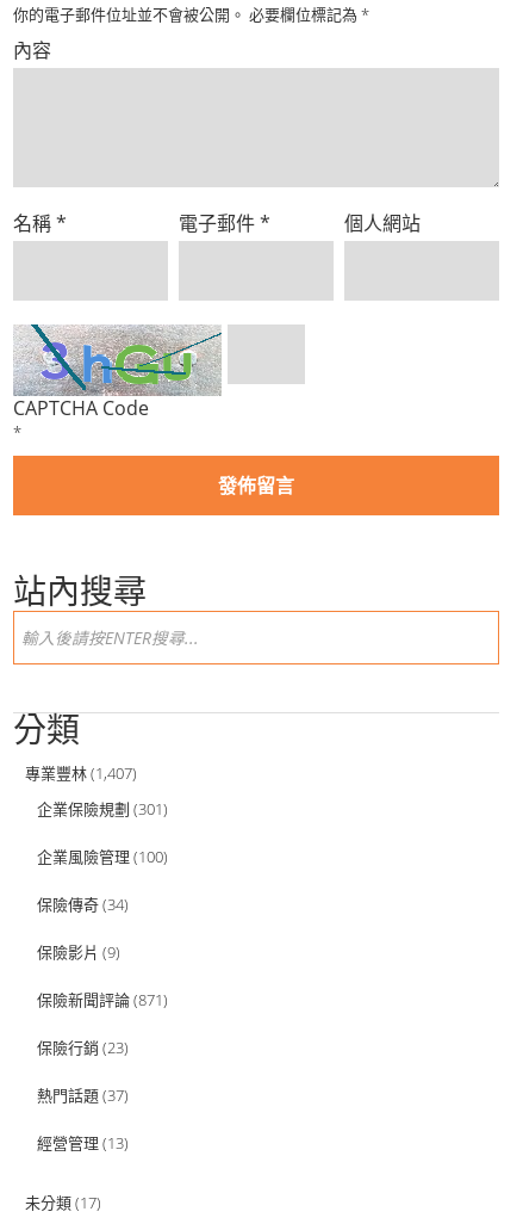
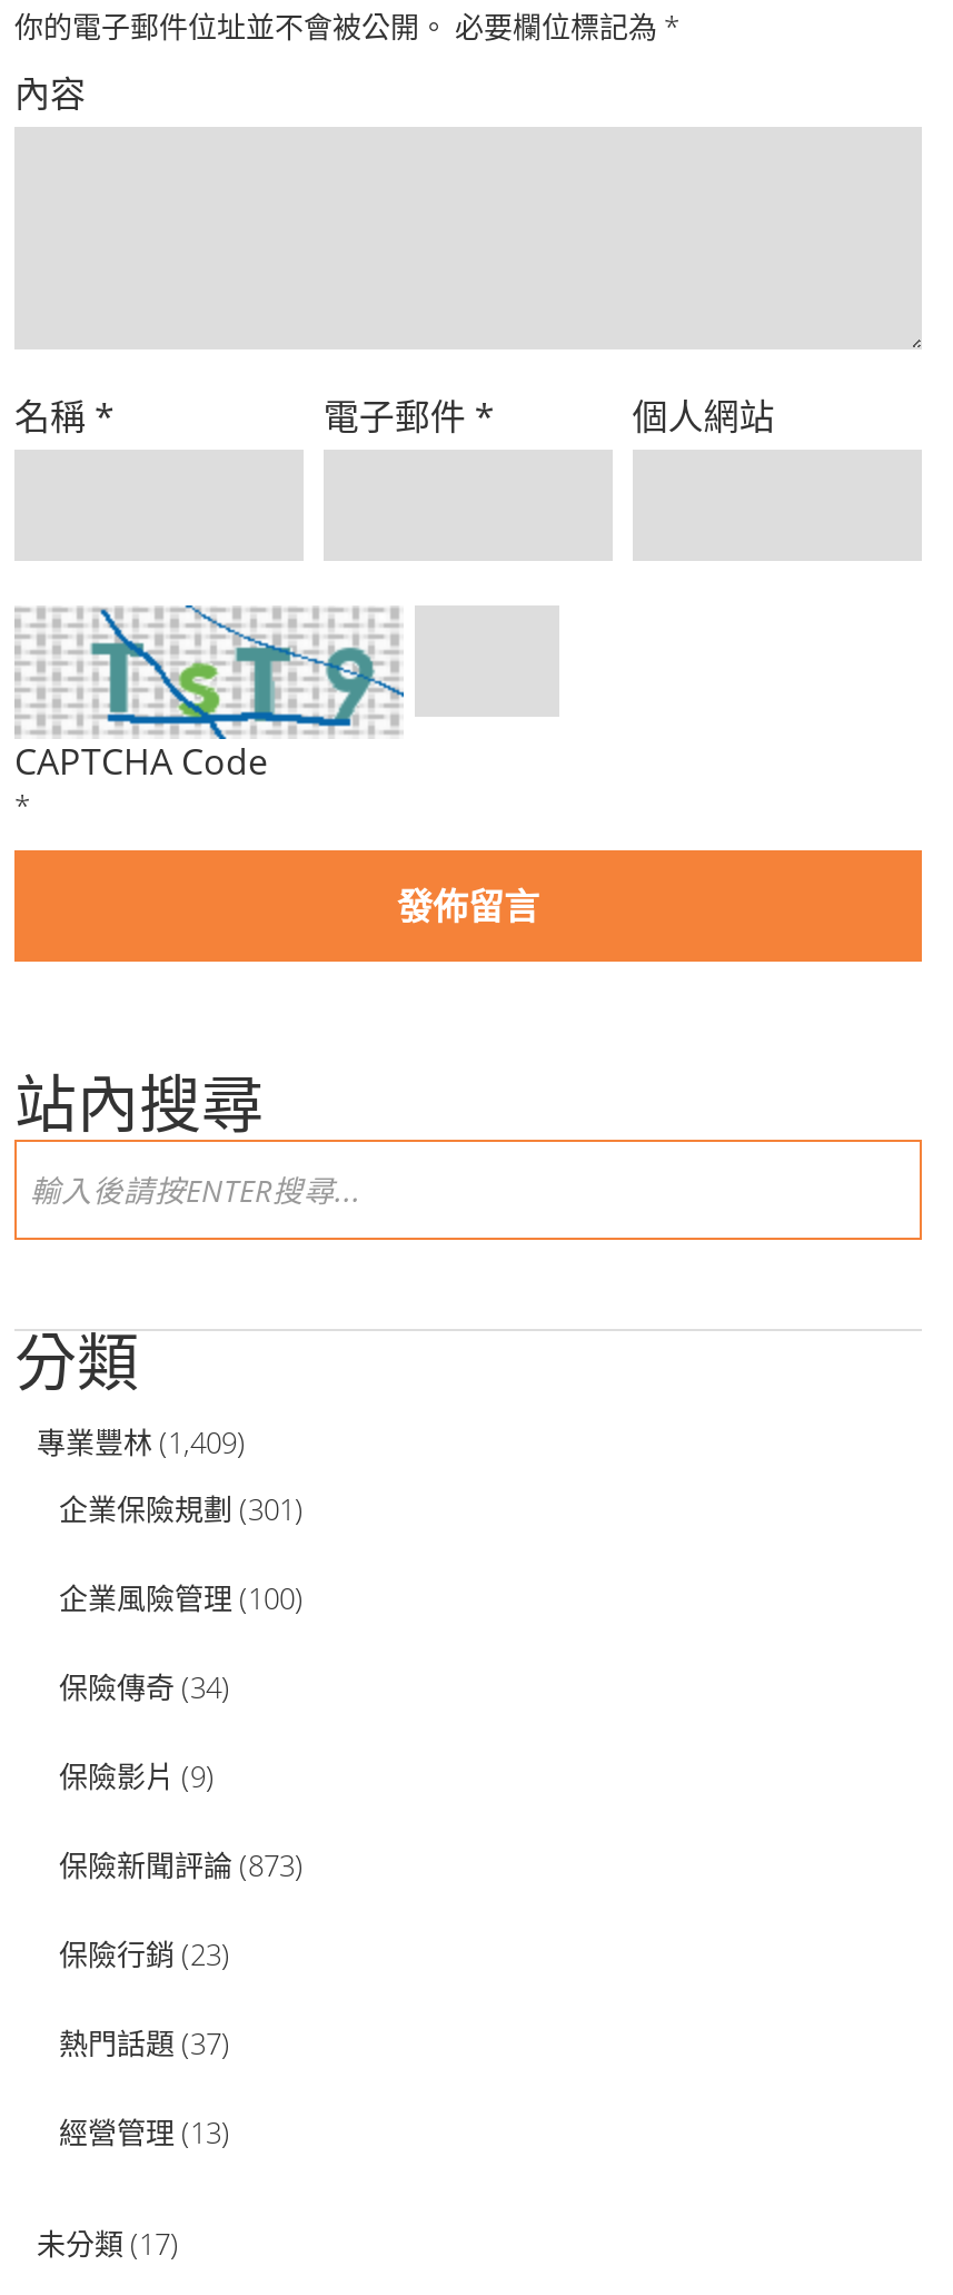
[14,323,222,396] [image] -> [17,603,404,737] [image]
[25,763,137,784] 專業豐林(1,407) -> [37,1423,246,1463] 專業豐林(1,409)
[37,989,168,1011] 保險新聞評論(871) -> [59,1846,304,1886] 保險新聞評論(873)

